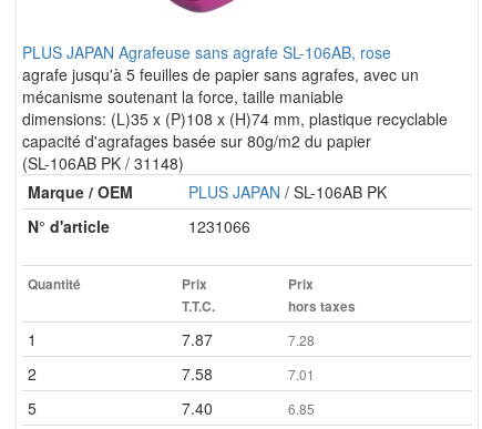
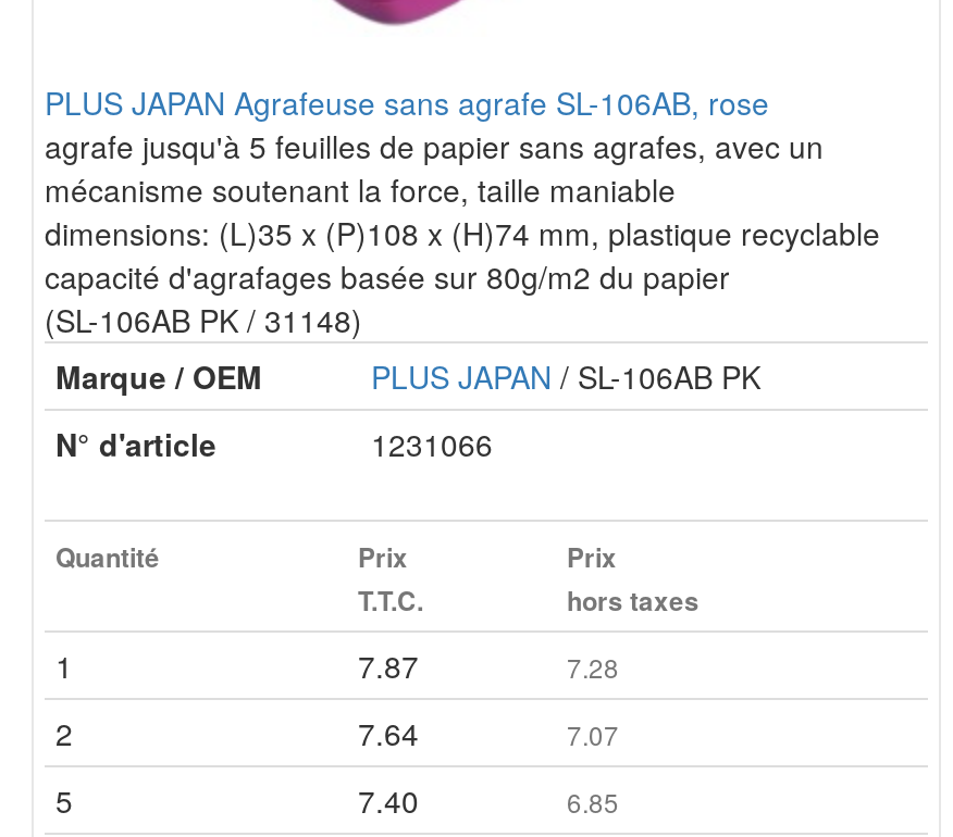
[182,362,213,385] 7.58 -> [358,711,419,754] 7.64
[288,365,315,384] 7.01 -> [567,715,619,752] 7.07

